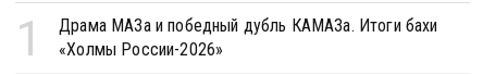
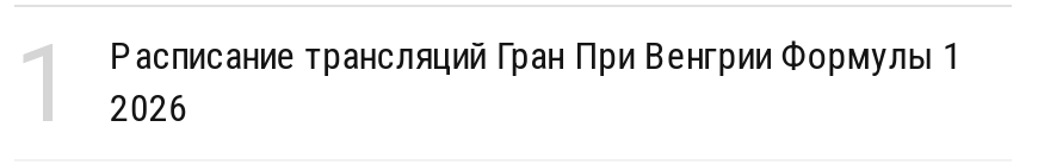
[59,15,438,60] Драма МАЗа и победный дубль КАМАЗа. Итоги бахи | «Холмы России-2026» -> [110,34,961,132] Расписание трансляций Гран При Венгрии Формулы 1 | 2026

